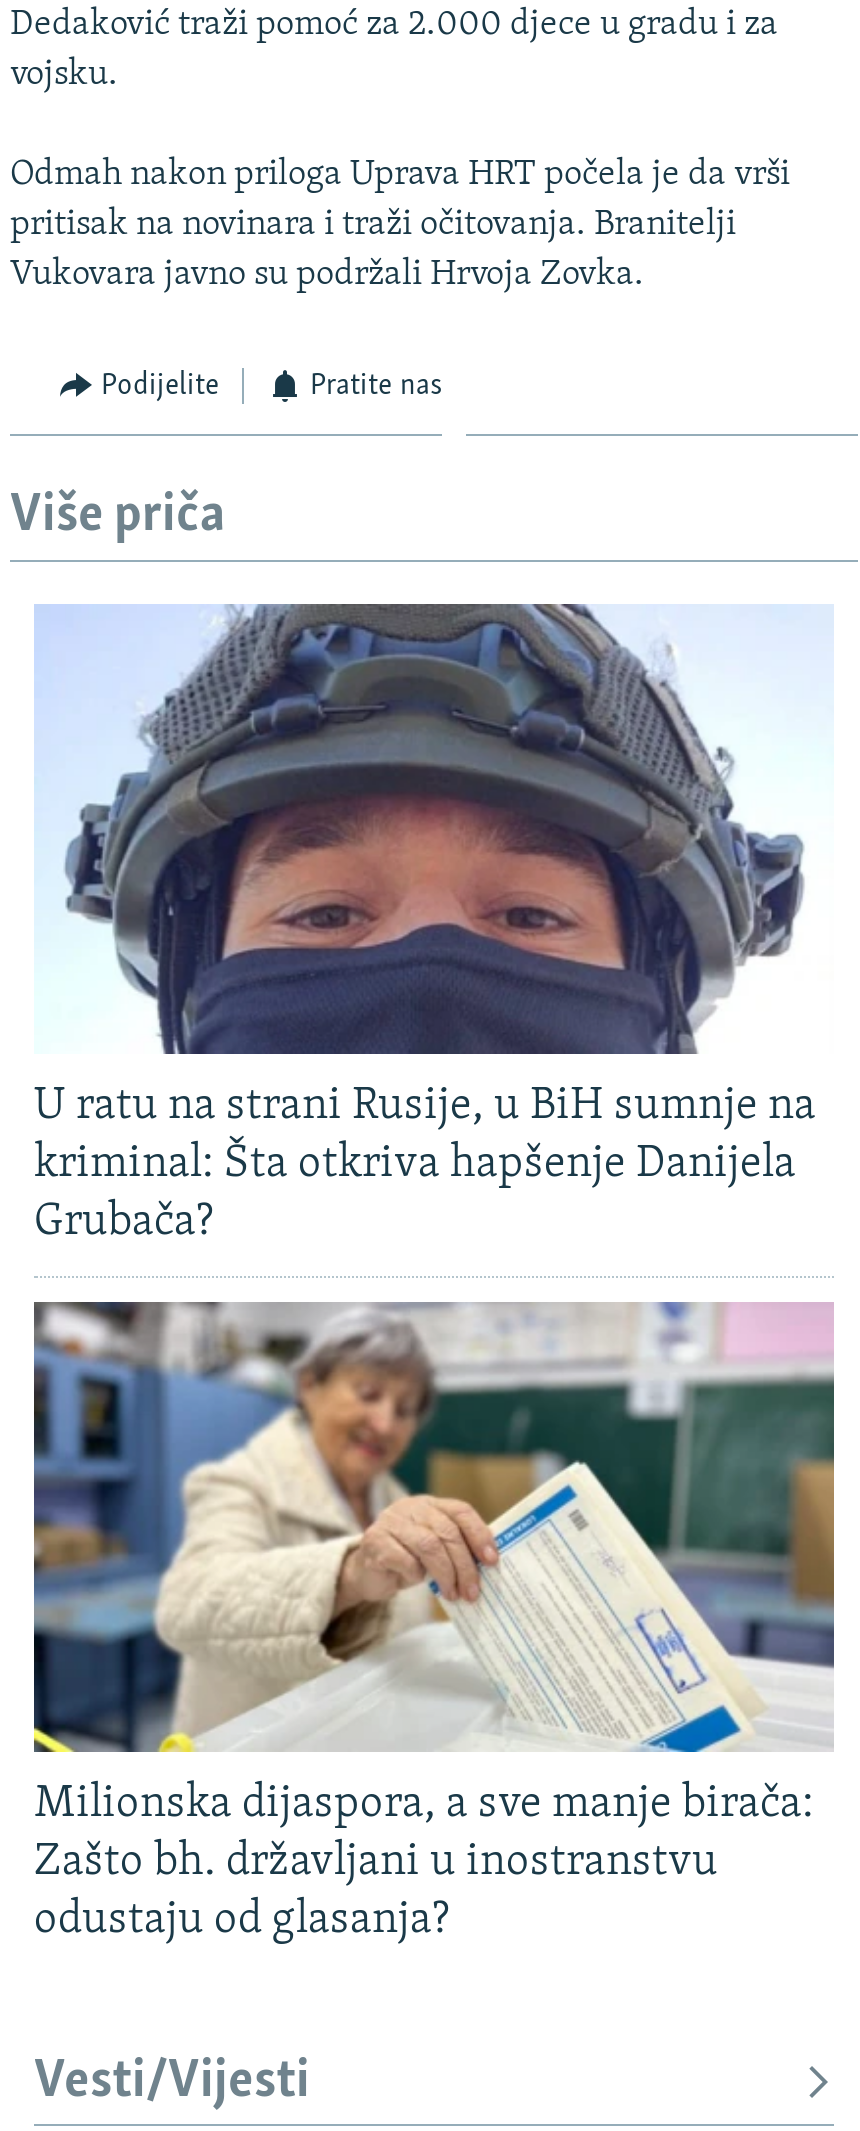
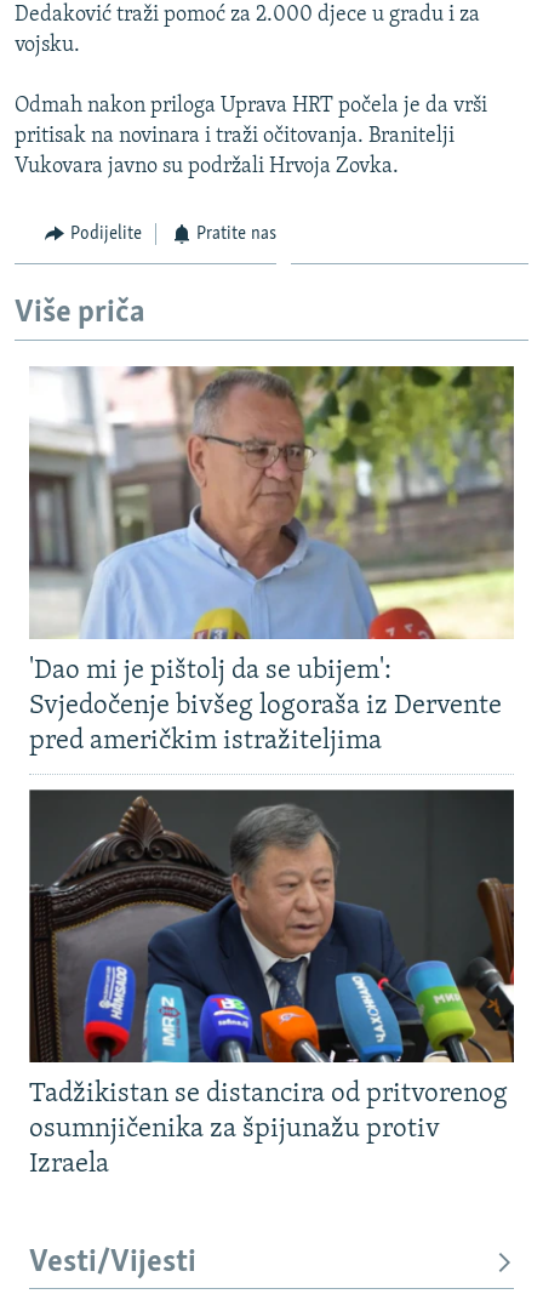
[34,602,834,1246] [image] | U ratu na strani Rusije, u BiH sumnje na | kriminal: Šta otkriva hapšenje Danijela | Grubača? -> [28,365,515,755] [image] | 'Dao mi je pištolj da se ubijem': | Svjedočenje bivšeg logoraša iz Dervente | pred američkim istražiteljima
[32,1302,836,1944] [image] | Milionska dijaspora, a sve manje birača: | Zašto bh. državljani u inostranstvu | odustaju od glasanja? -> [28,789,515,1179] [image] | Tadžikistan se distancira od pritvorenog | osumnjičenika za špijunažu protiv | Izraela

